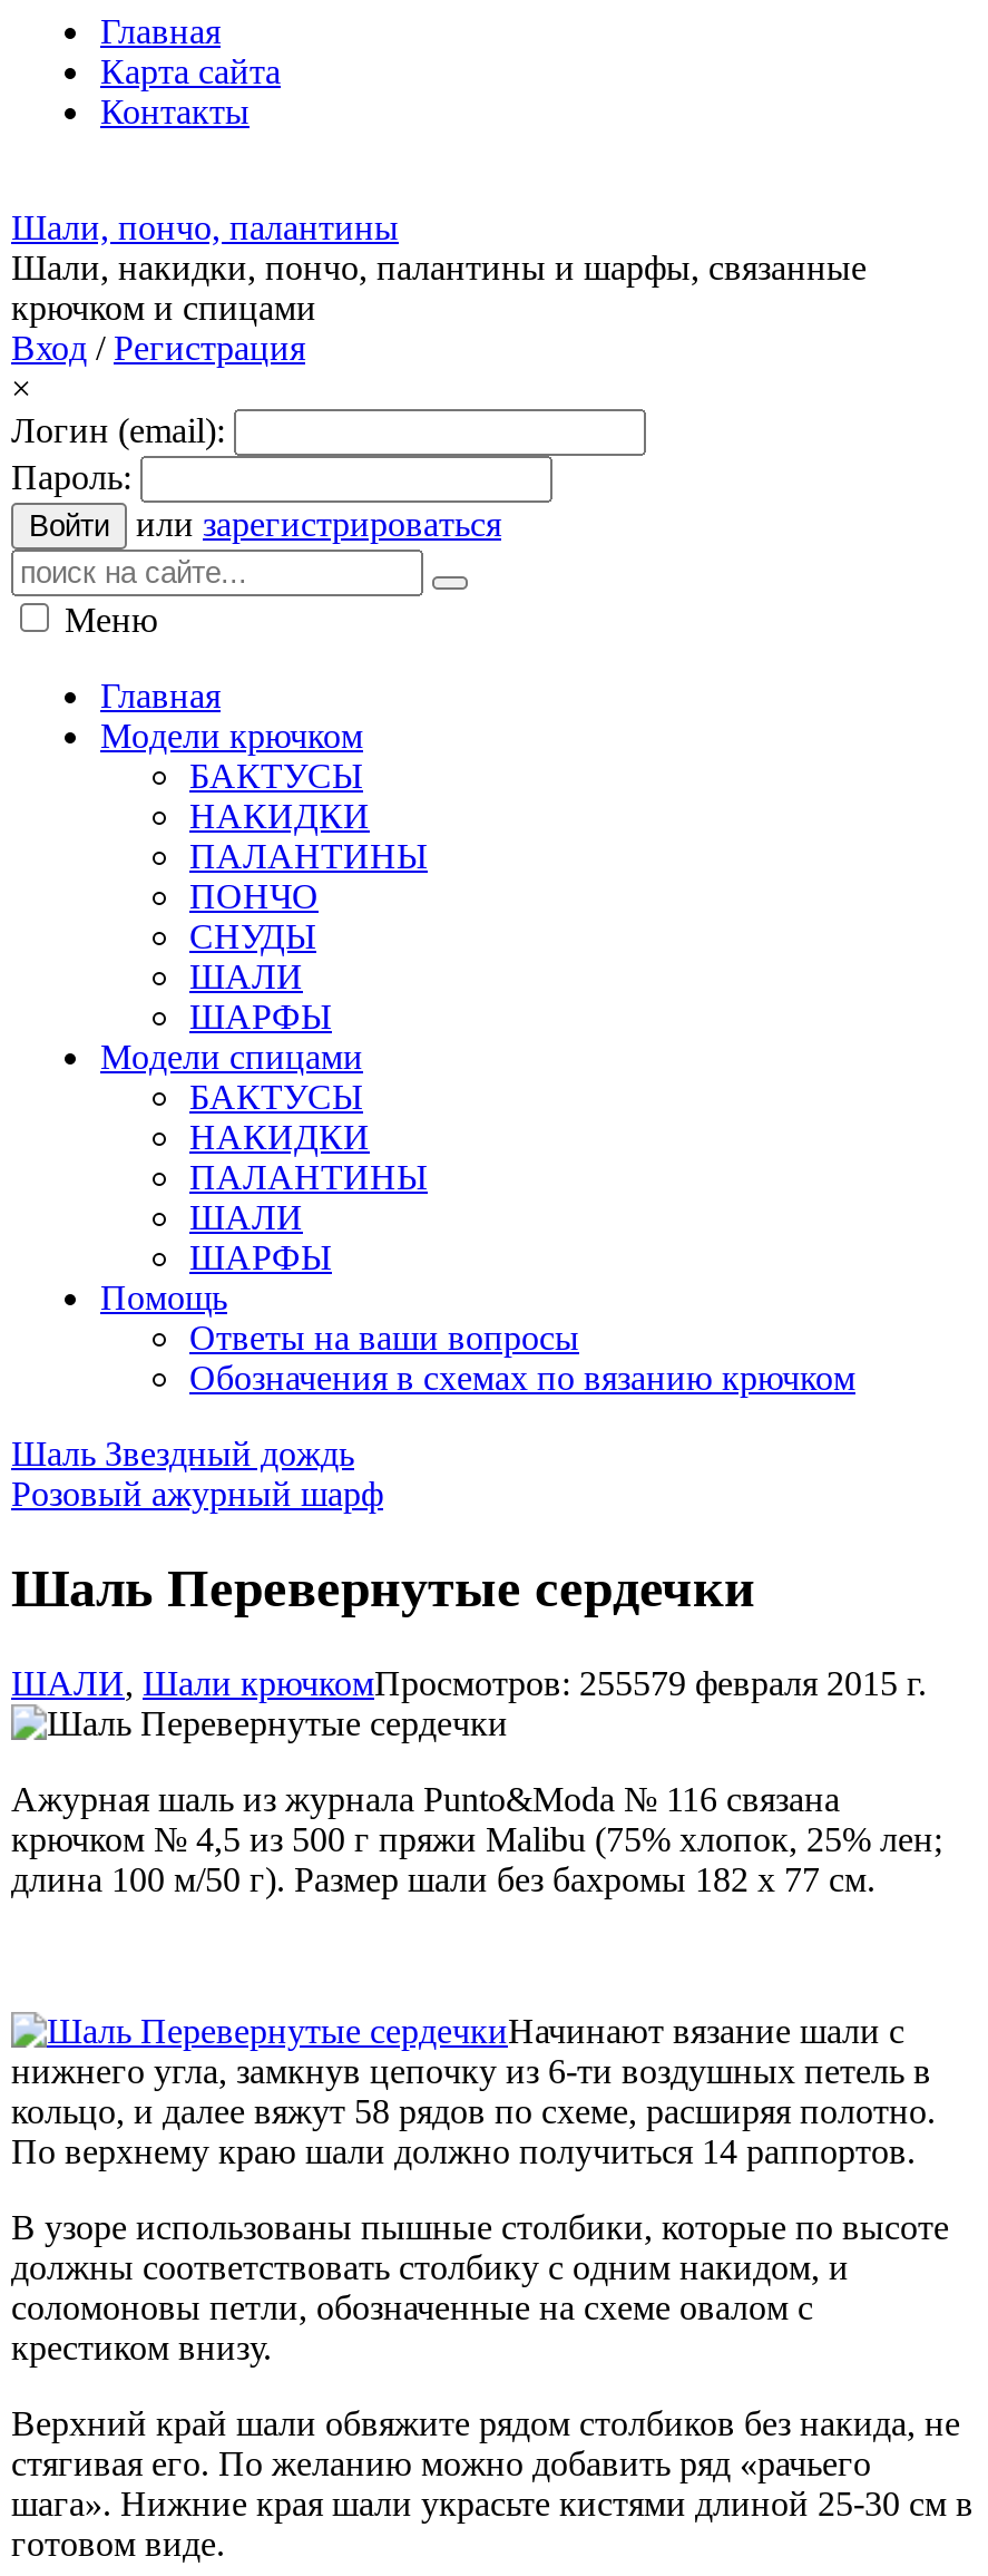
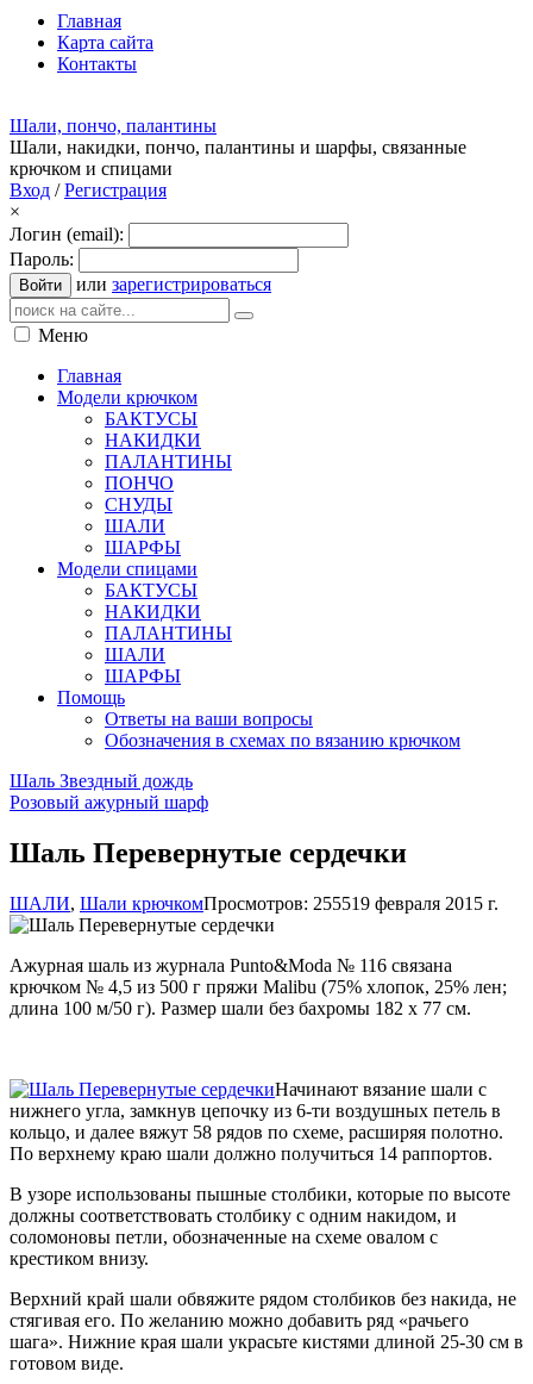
[11,1664,927,1702] ШАЛИ, Шали крючкомПросмотров: 255579 февраля 2015 г. -> [10,893,498,913] ШАЛИ, Шали крючкомПросмотров: 255519 февраля 2015 г.

